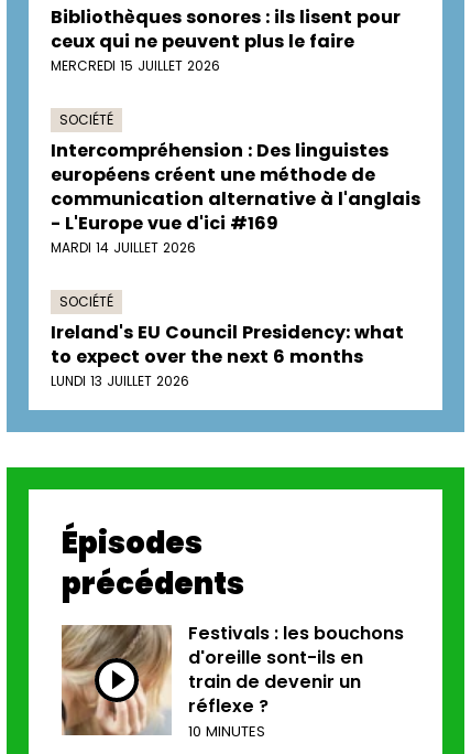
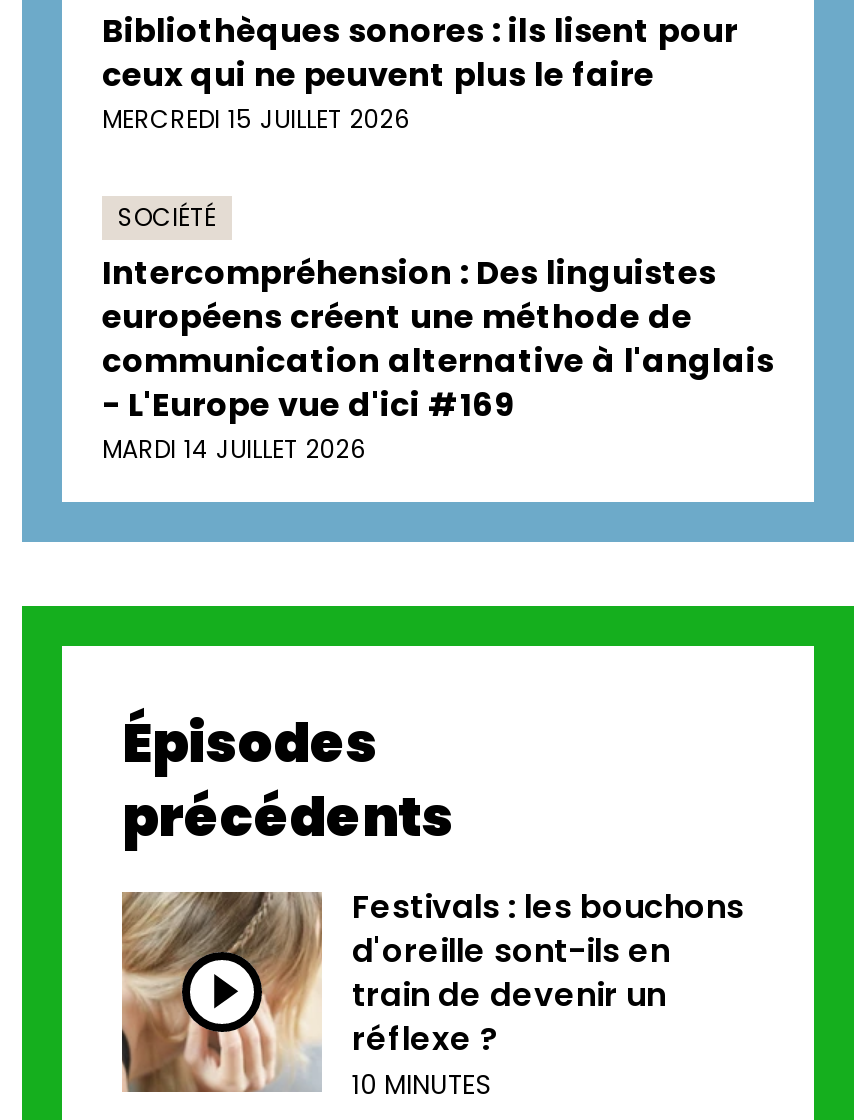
[51,292,404,391] SOCIÉTÉ | Ireland's EU Council Presidency: what | to expect over the next 6 months | LUNDI 13 JUILLET 2026 -> none

